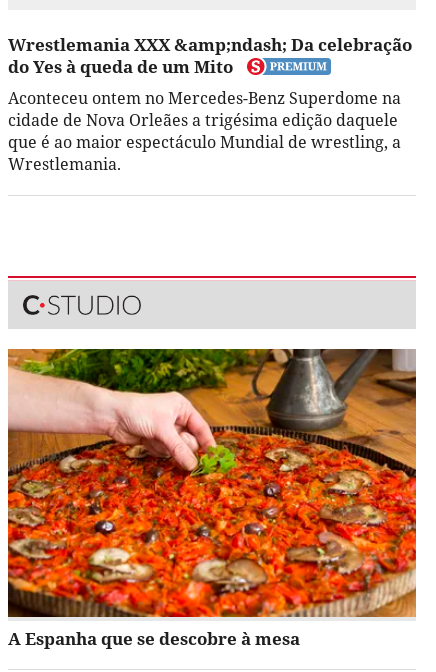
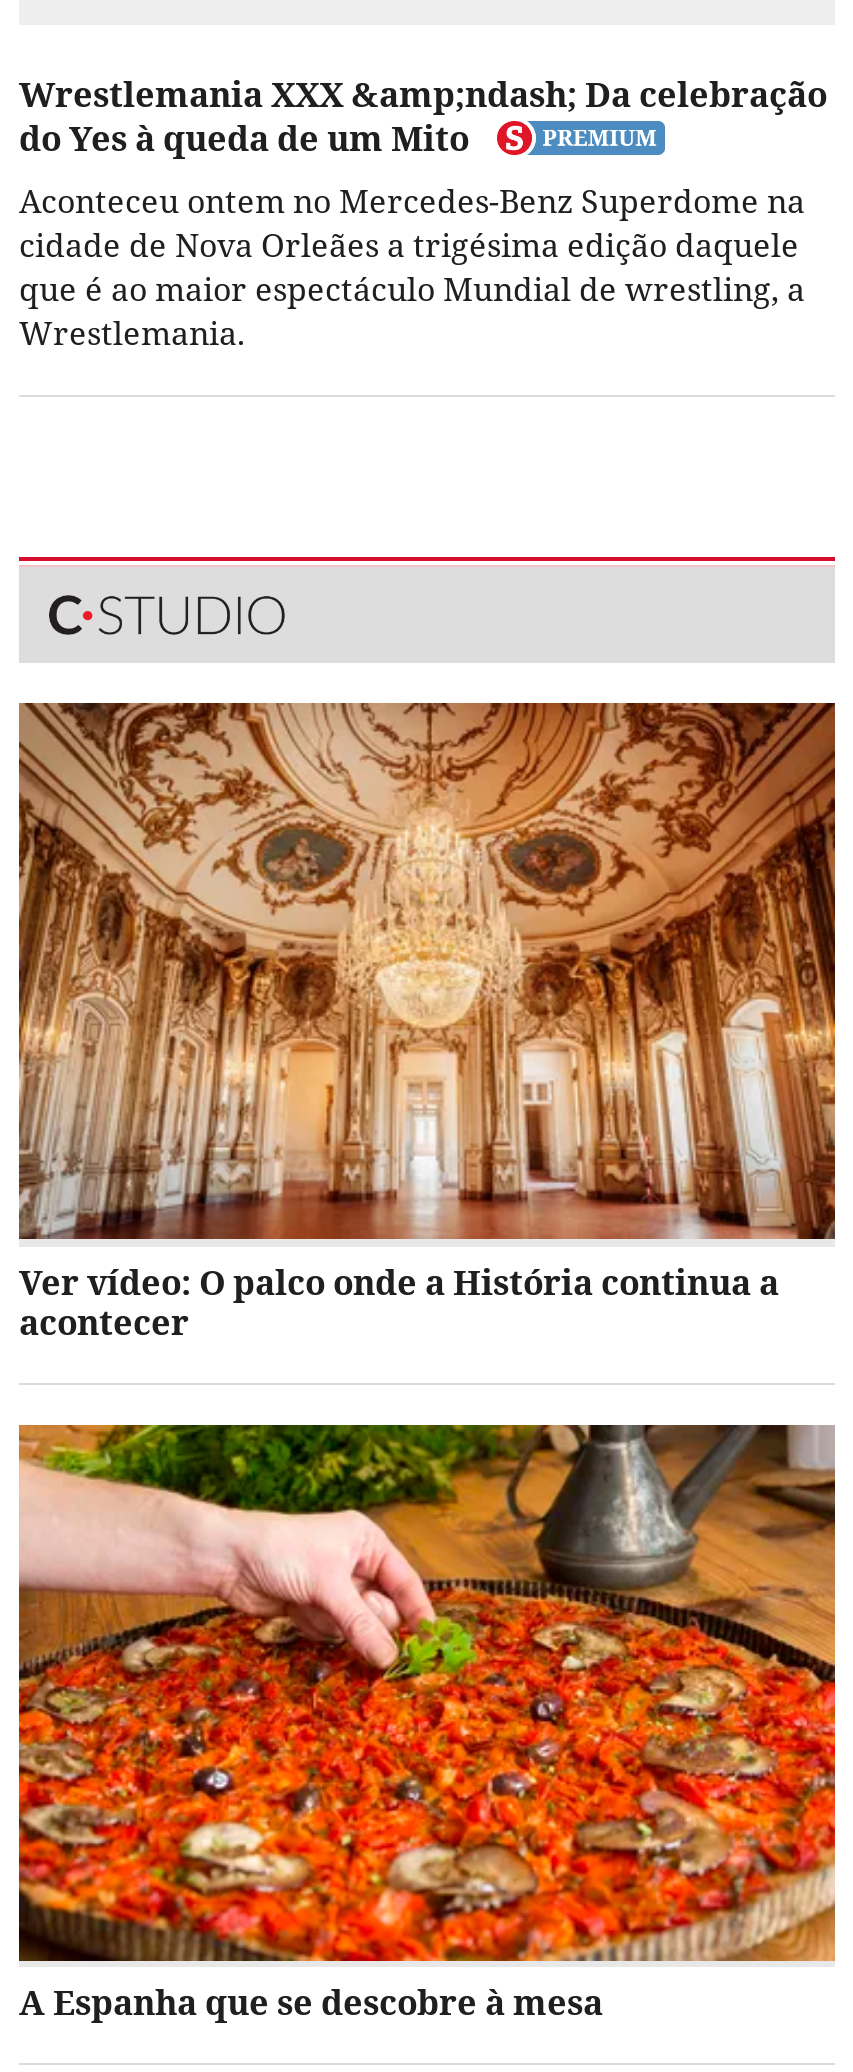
none -> [17,701,837,1344] [image] | Ver vídeo: O palco onde a História continua a | acontecer

